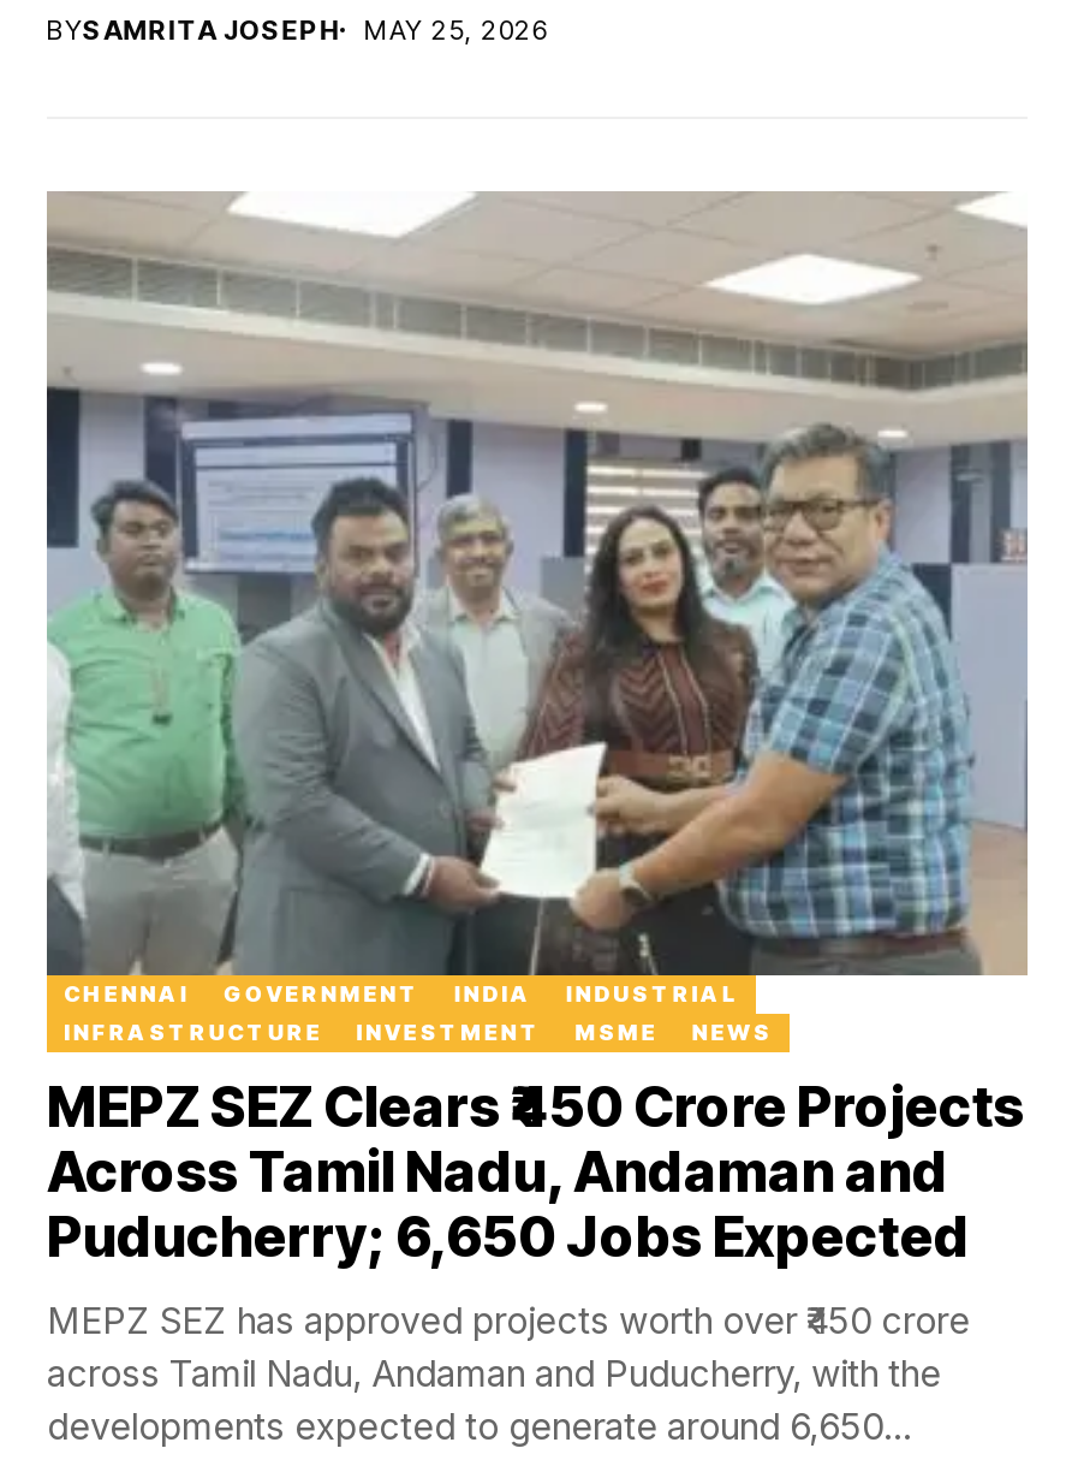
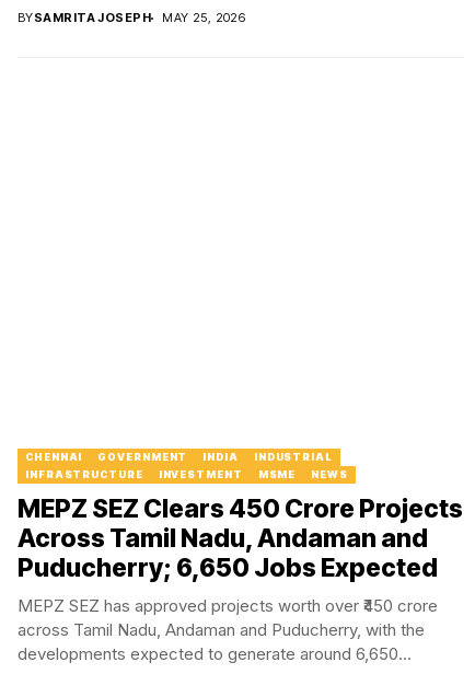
[44,190,1030,979] [image] -> none

